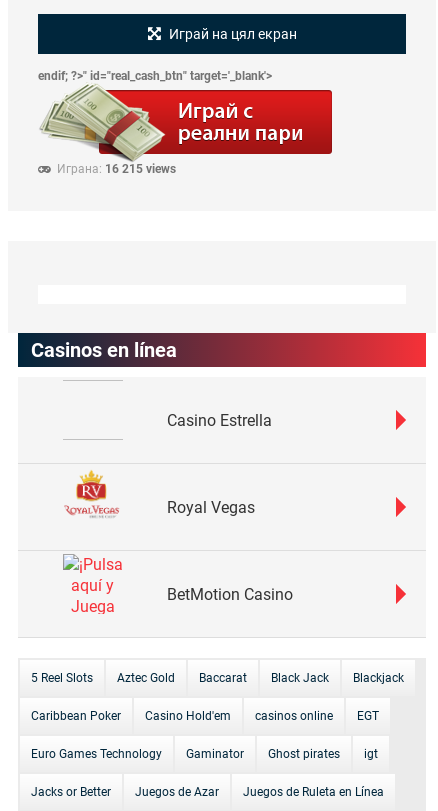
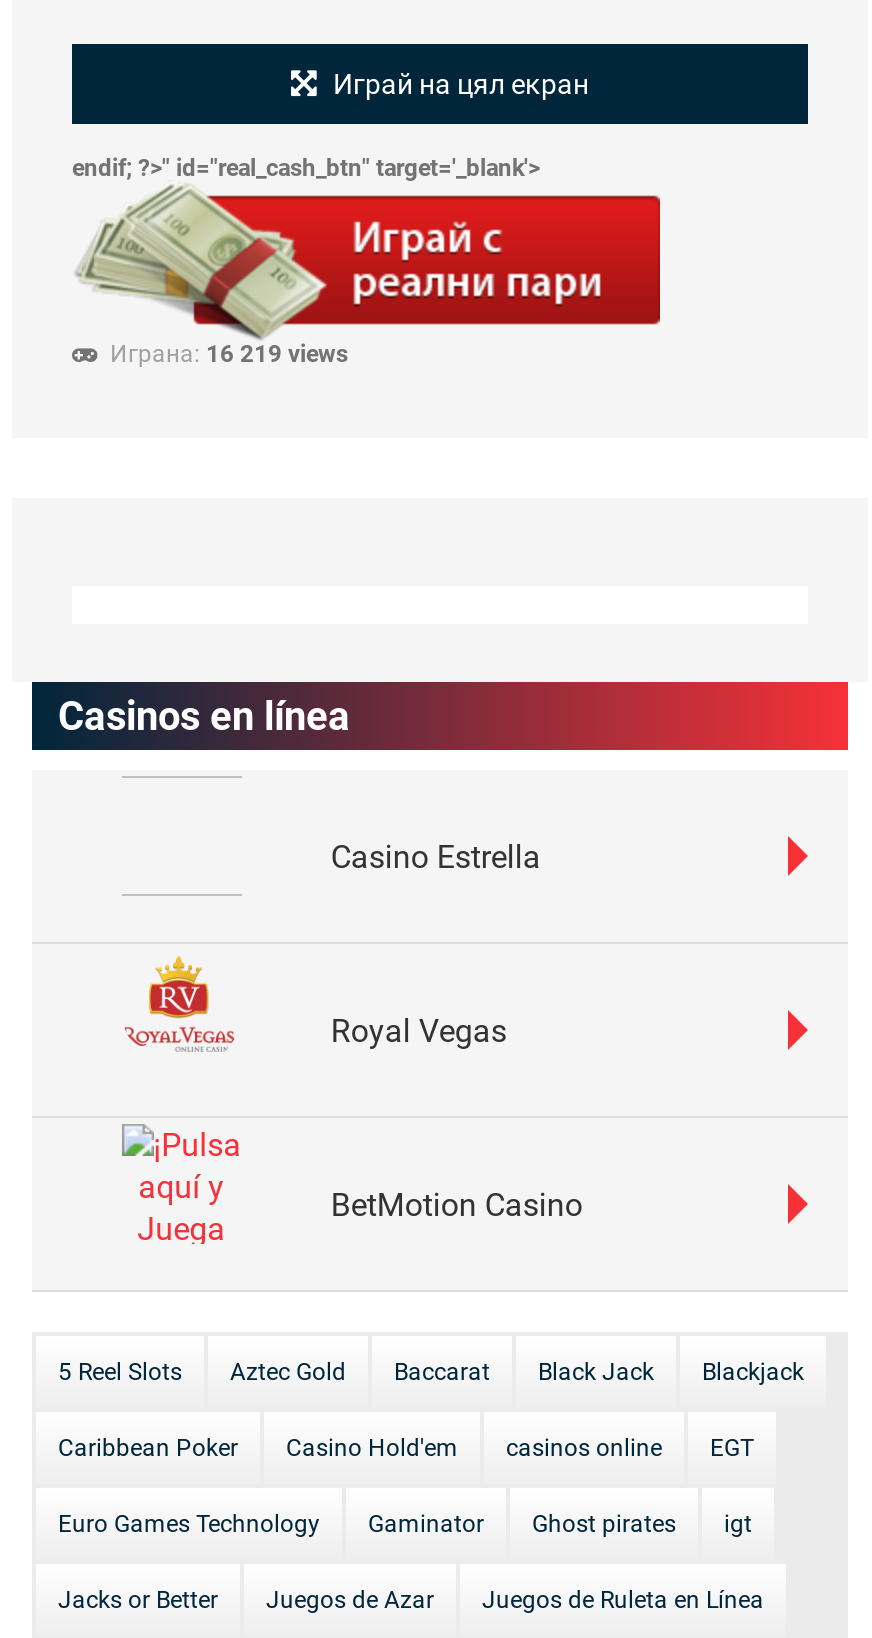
[57,162,176,176] Играна: 16 215 views -> [110,340,348,368] Играна: 16 219 views

